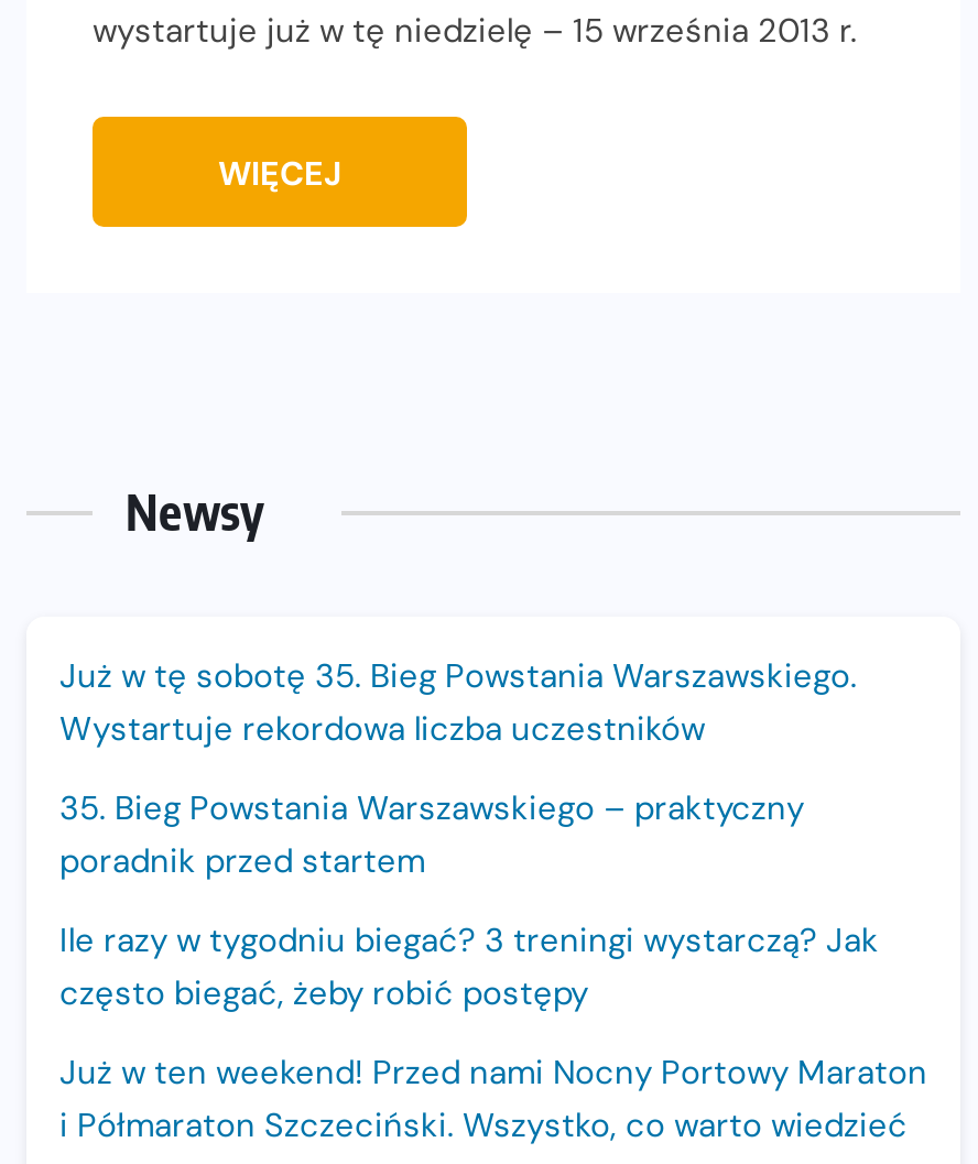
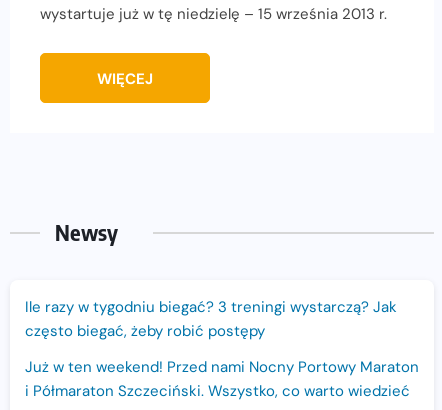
[59,655,857,884] Już w tę sobotę 35. Bieg Powstania Warszawskiego. | Wystartuje rekordowa liczba uczestników | 35. Bieg Powstania Warszawskiego – praktyczny | poradnik przed startem -> none

